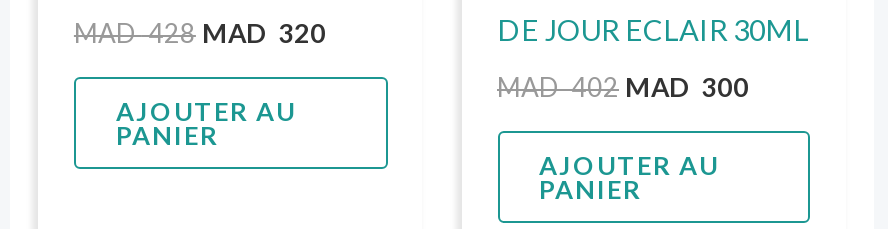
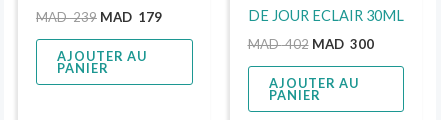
[74,17,196,49] MAD428 -> [36,9,97,25] MAD239
[202,17,326,49] MAD 320 -> [100,9,162,25] MAD 179

